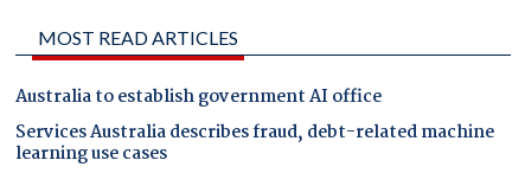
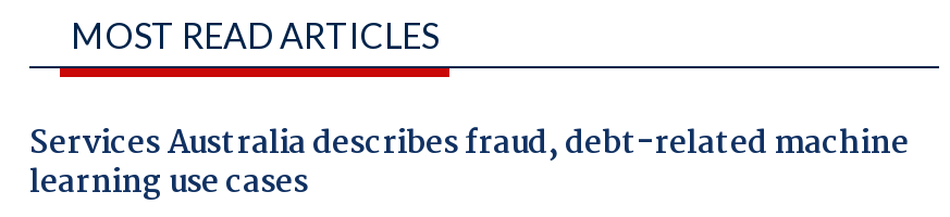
[15,83,382,111] Australia to establish government AI office -> none

